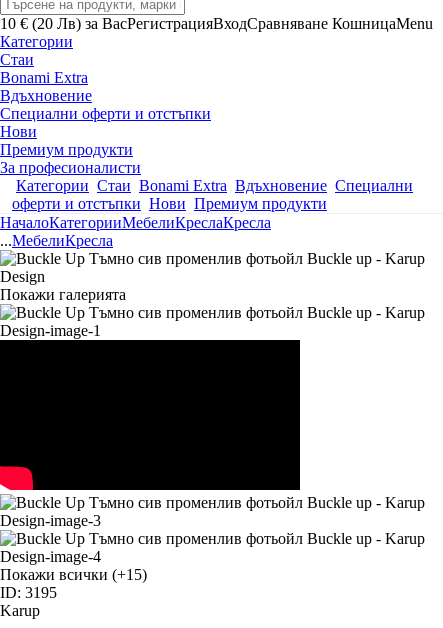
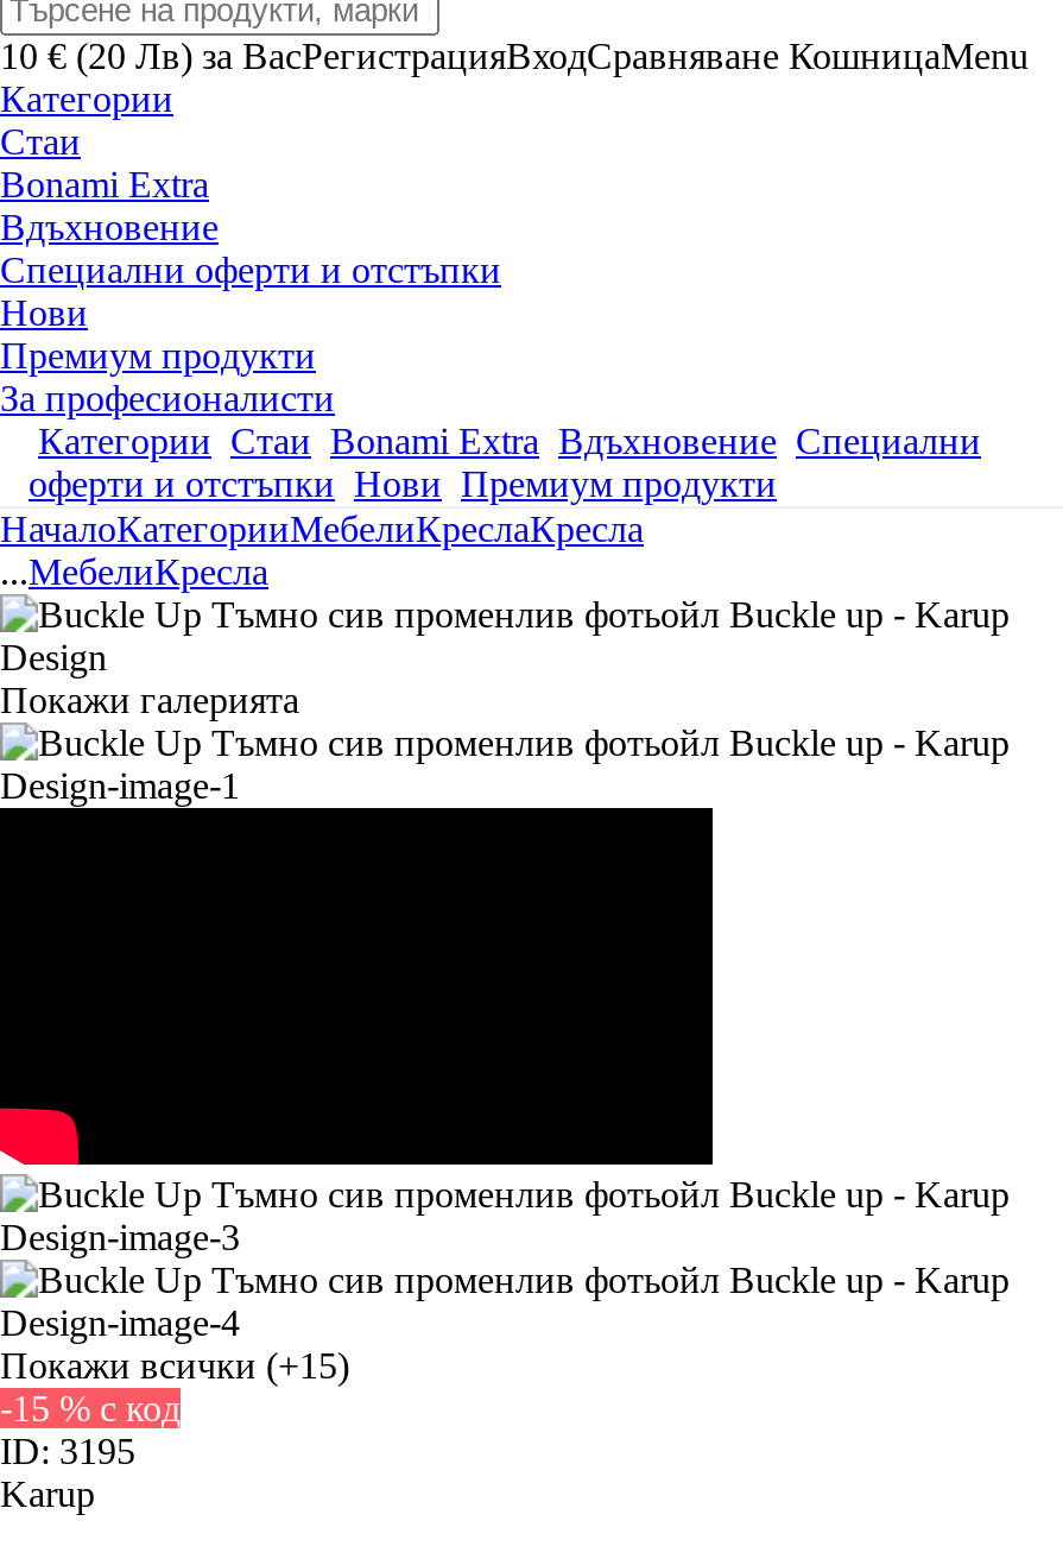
none -> [0,1388,181,1428] -15 % с код

